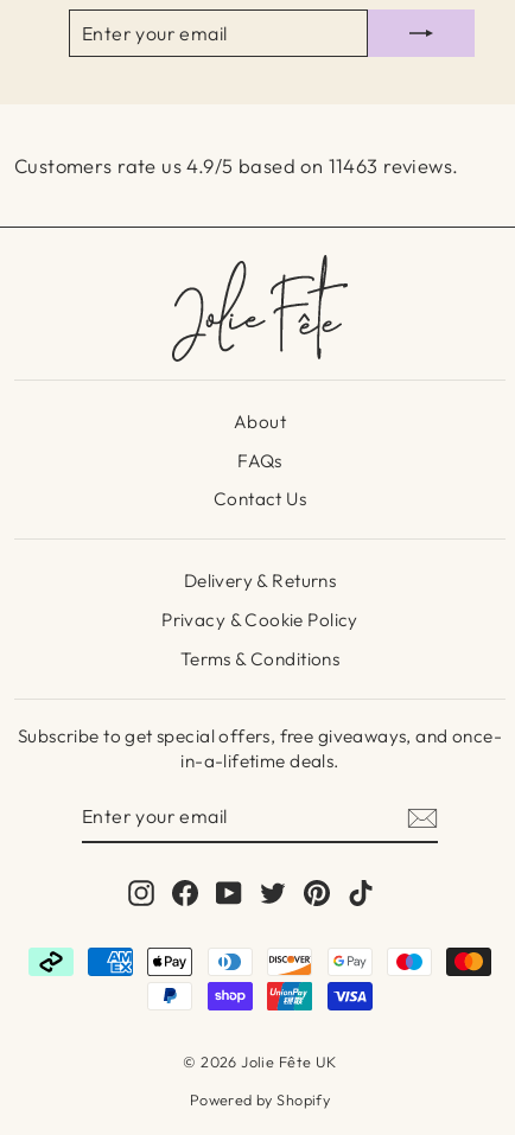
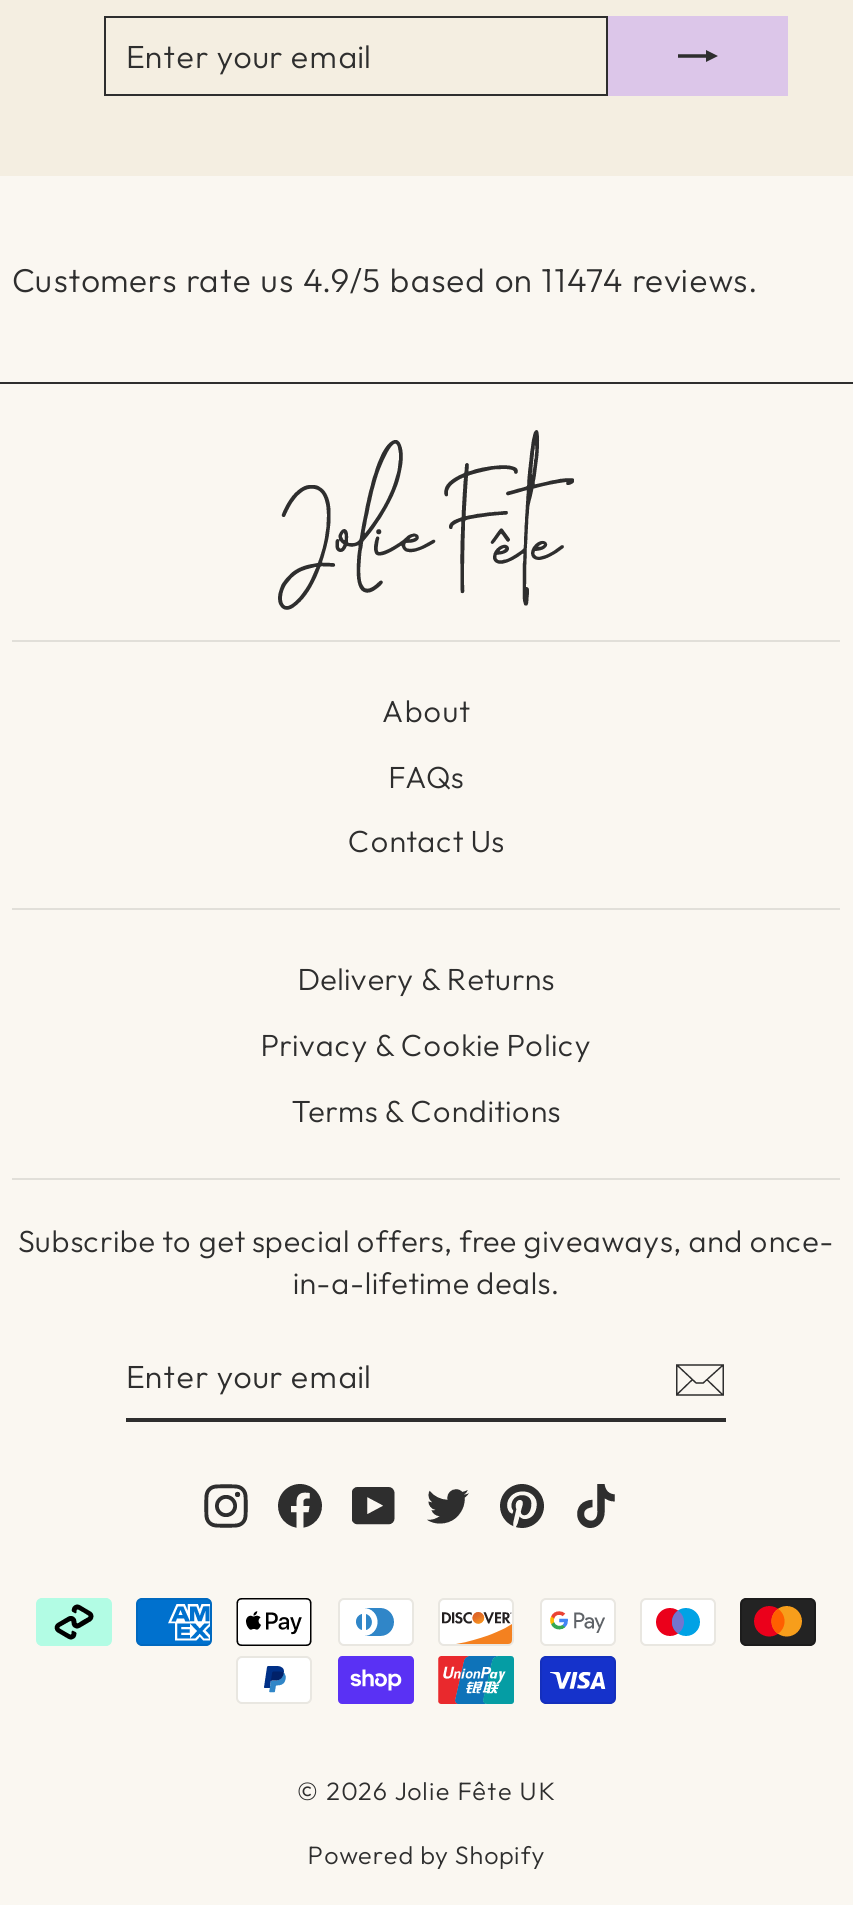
[14,153,459,178] Customers rate us 4.9/5 based on 11463 reviews. -> [12,258,759,300] Customers rate us 4.9/5 based on 11474 reviews.

